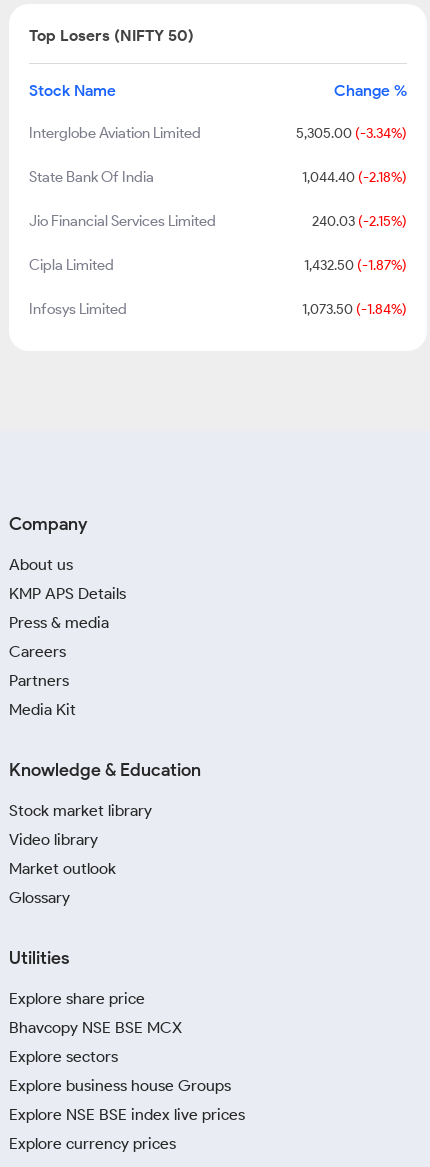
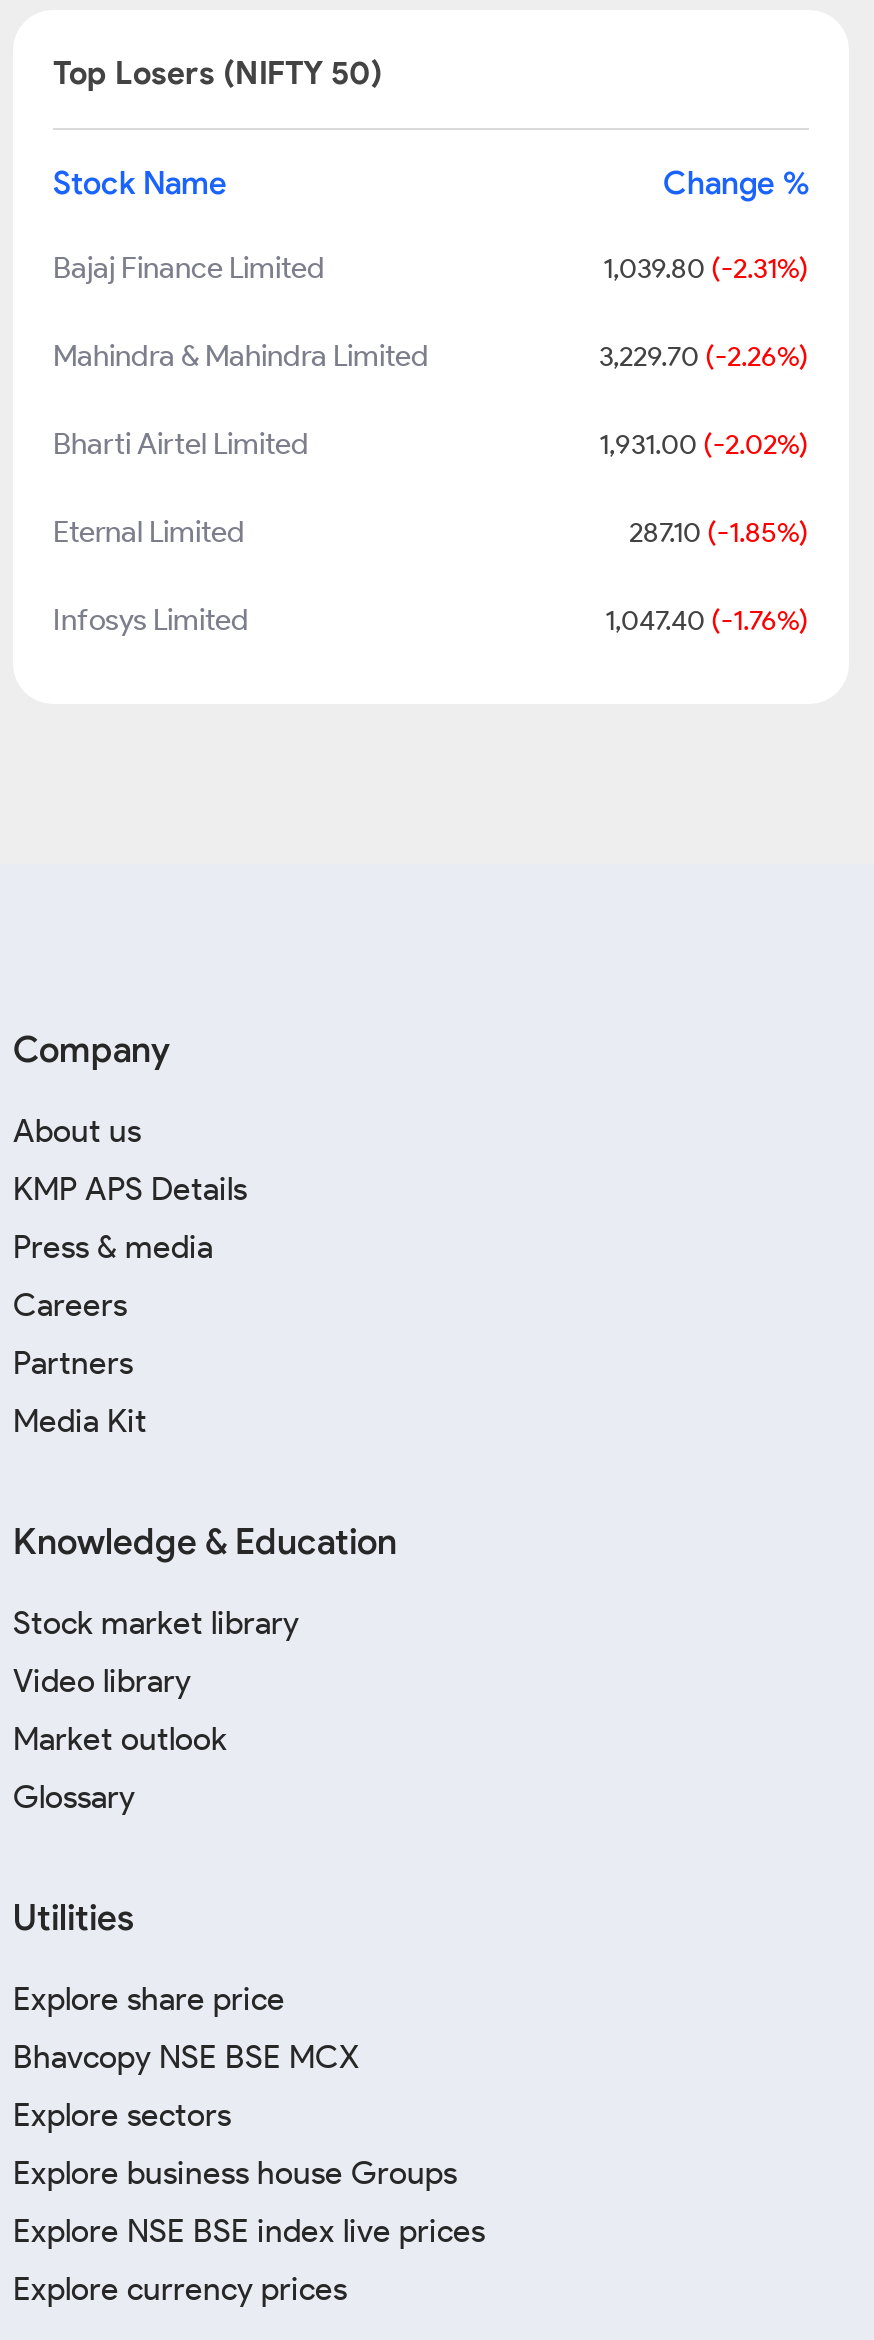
[29,124,407,142] Interglobe Aviation Limited | 5,305.00 (-3.34%) -> [53,250,809,286] Bajaj Finance Limited | 1,039.80 (-2.31%)
[29,168,407,186] State Bank Of India | 1,044.40 (-2.18%) -> [53,338,809,374] Mahindra & Mahindra Limited | 3,229.70 (-2.26%)
[29,212,407,230] Jio Financial Services Limited | 240.03 (-2.15%) -> [53,426,809,462] Bharti Airtel Limited | 1,931.00 (-2.02%)
[29,256,407,274] Cipla Limited | 1,432.50 (-1.87%) -> [53,514,809,550] Eternal Limited | 287.10 (-1.85%)
[302,300,407,317] 1,073.50 (-1.84%) -> [605,603,809,637] 1,047.40 (-1.76%)

